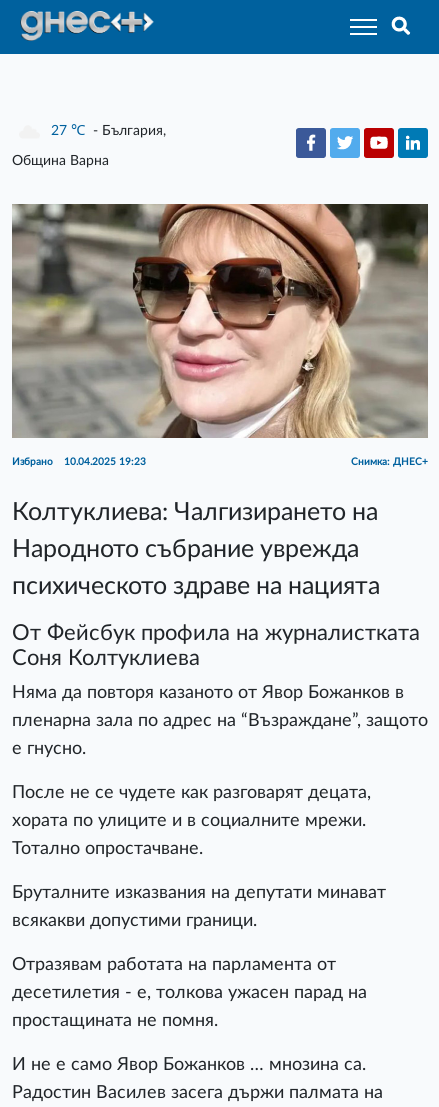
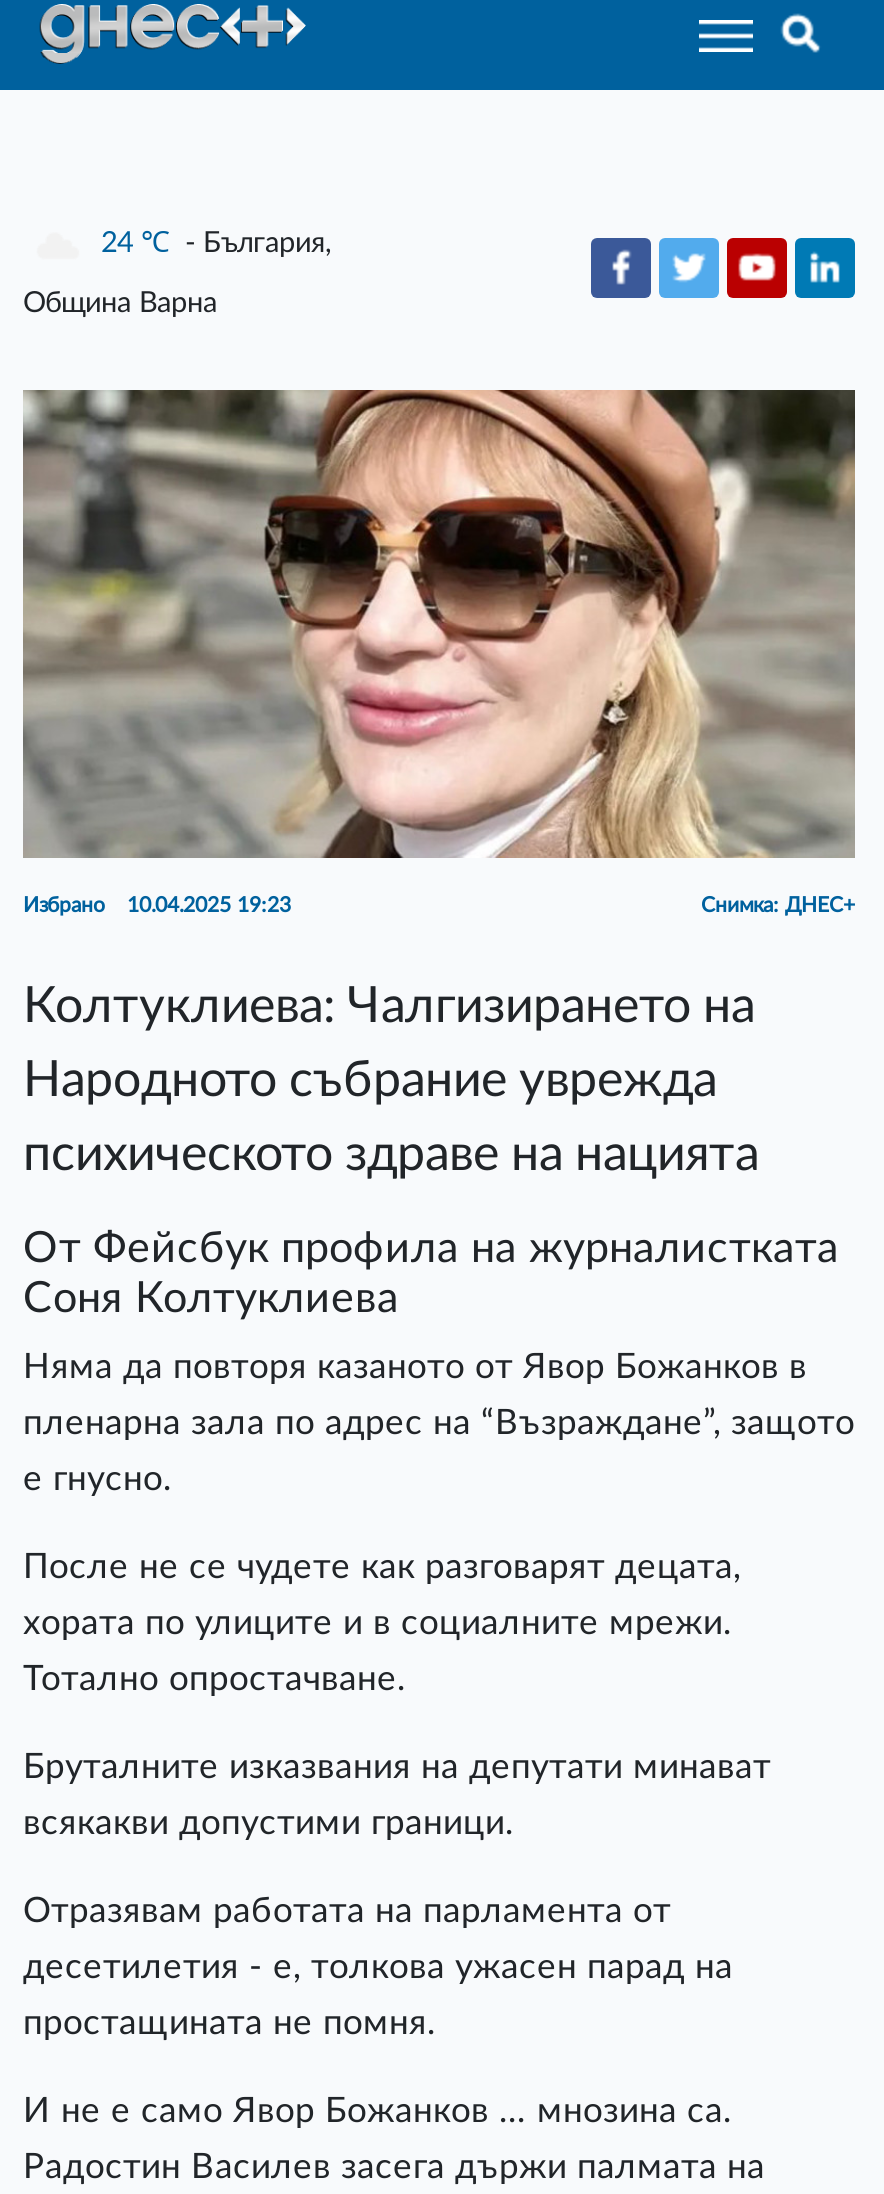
[51,123,166,138] 27 ℃ - България, -> [101,228,331,258] 24 ℃ - България,

